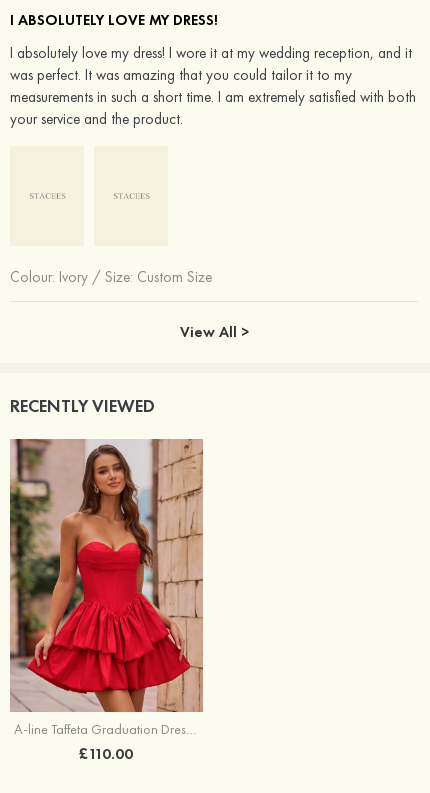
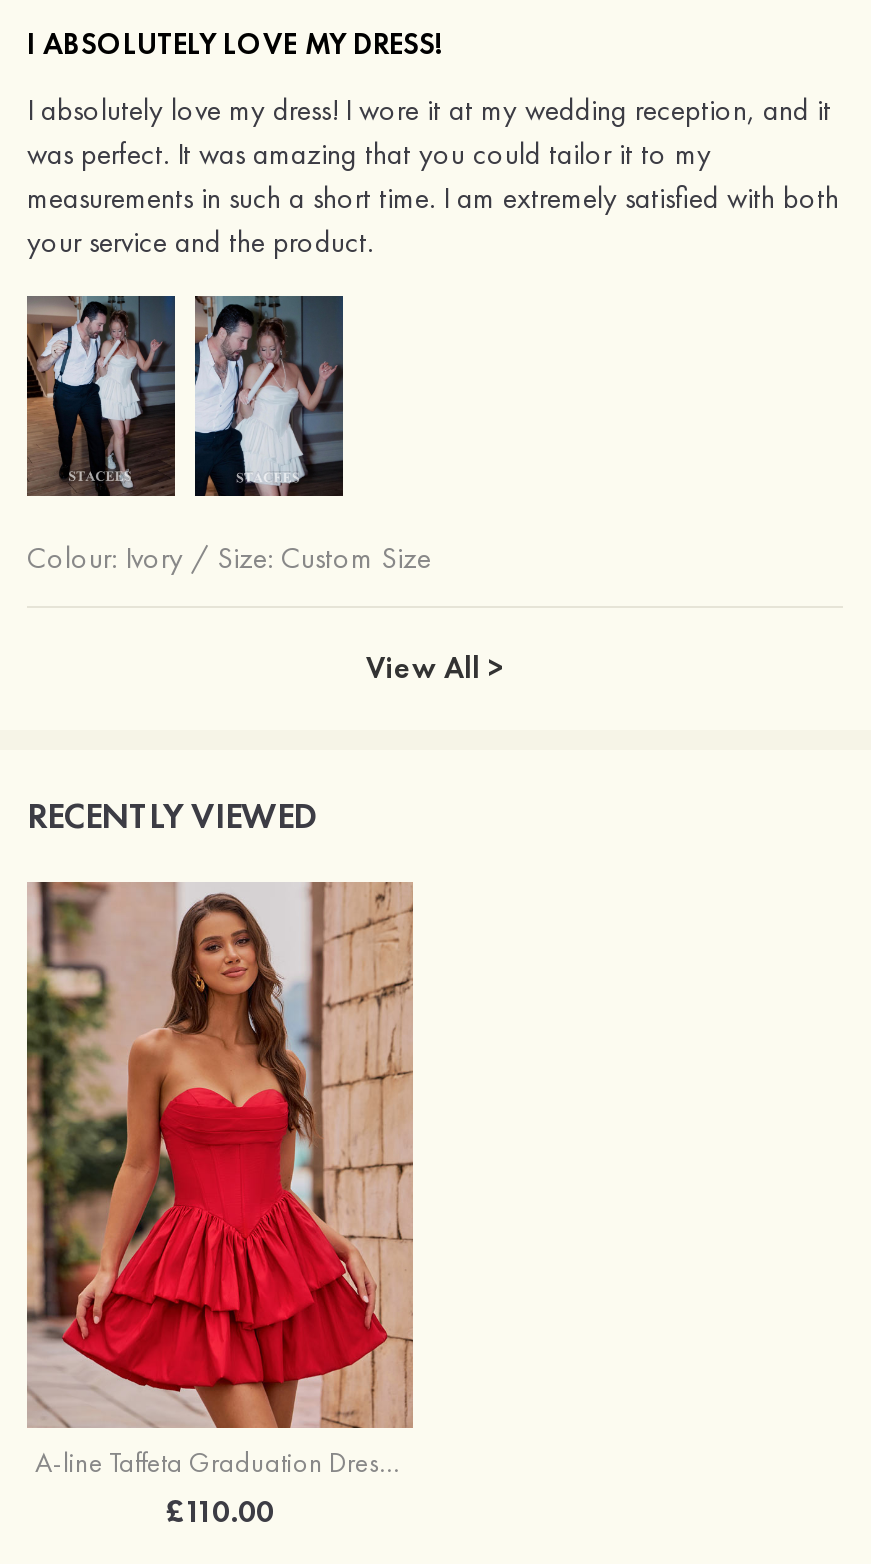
none -> [25,294,177,498] [image]
none -> [193,294,345,498] [image]

